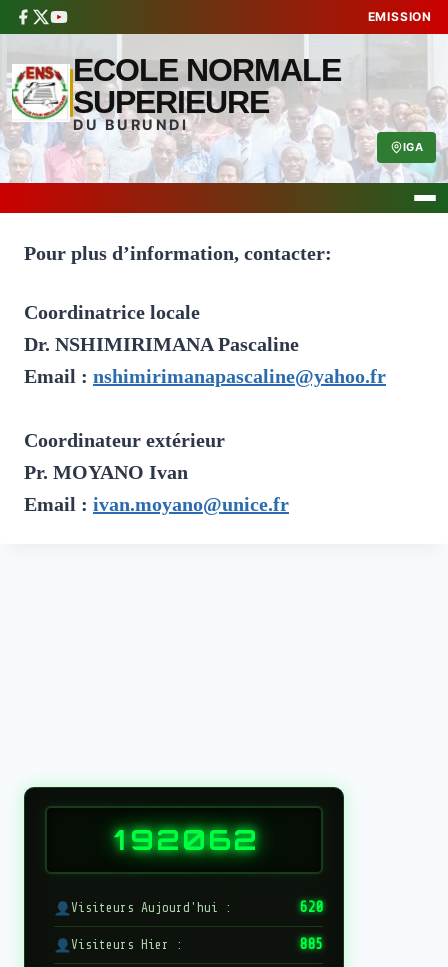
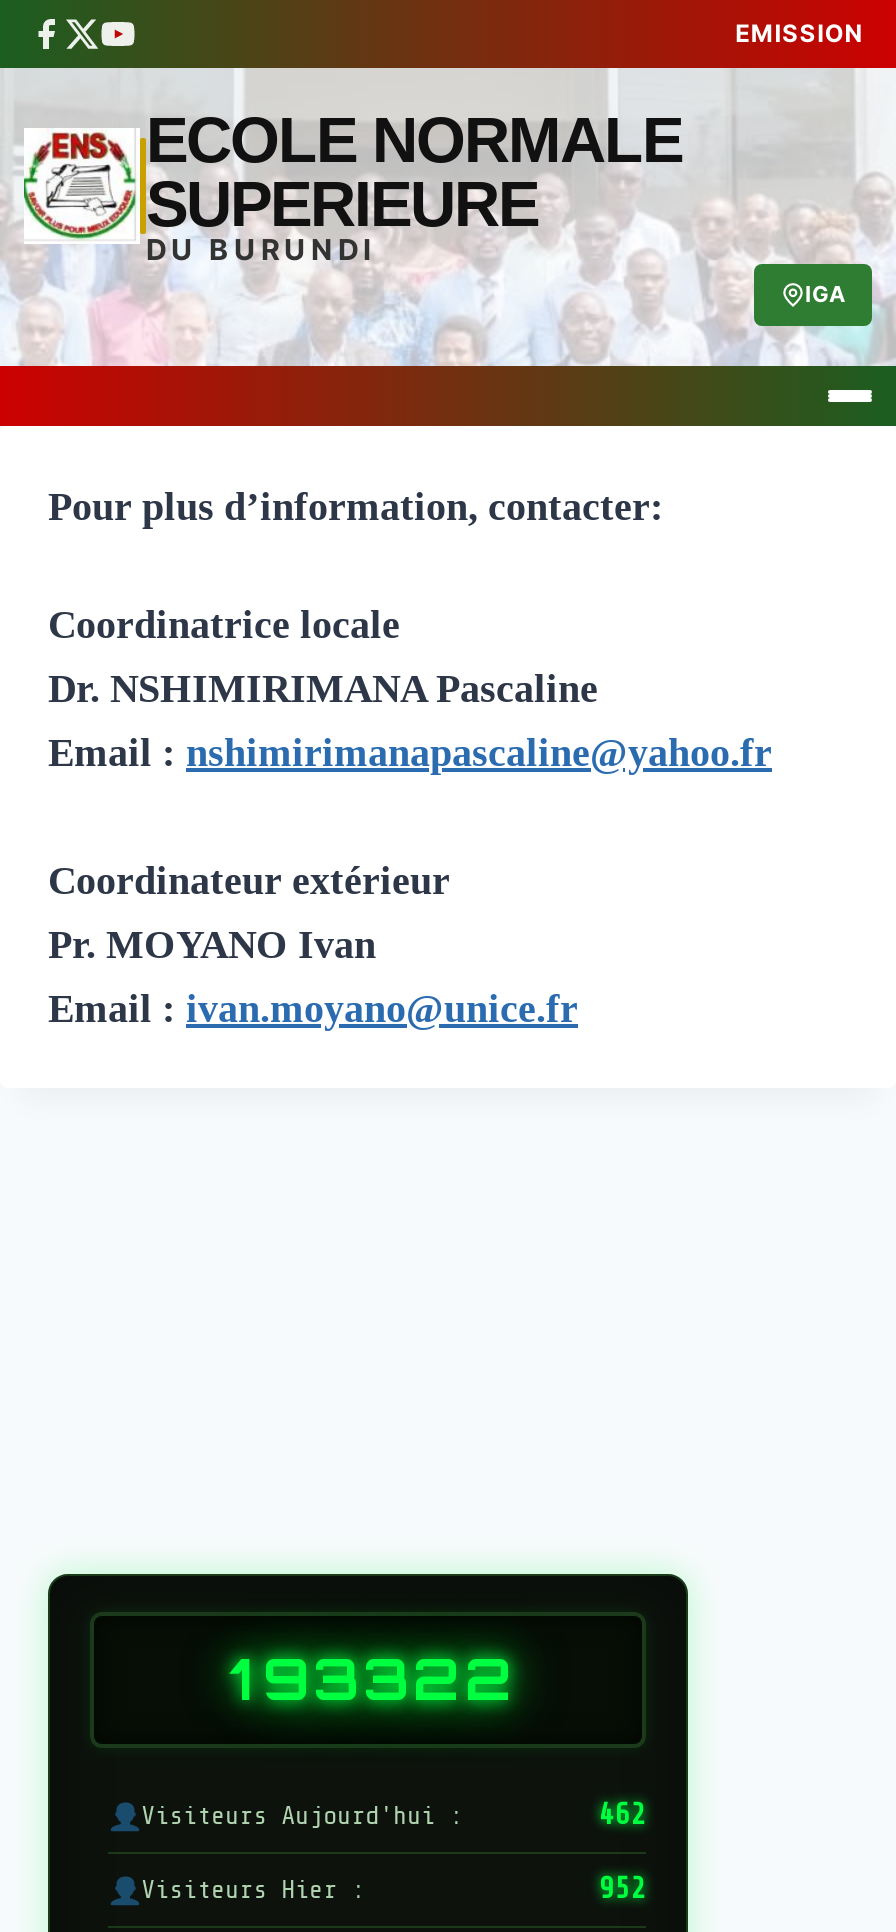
[114,822,259,857] 1 9206 2 -> [229,1644,517,1714] 1 9332 2
[299,899,323,916] 620 -> [598,1798,646,1832] 462
[299,936,323,953] 885 -> [598,1872,646,1906] 952

